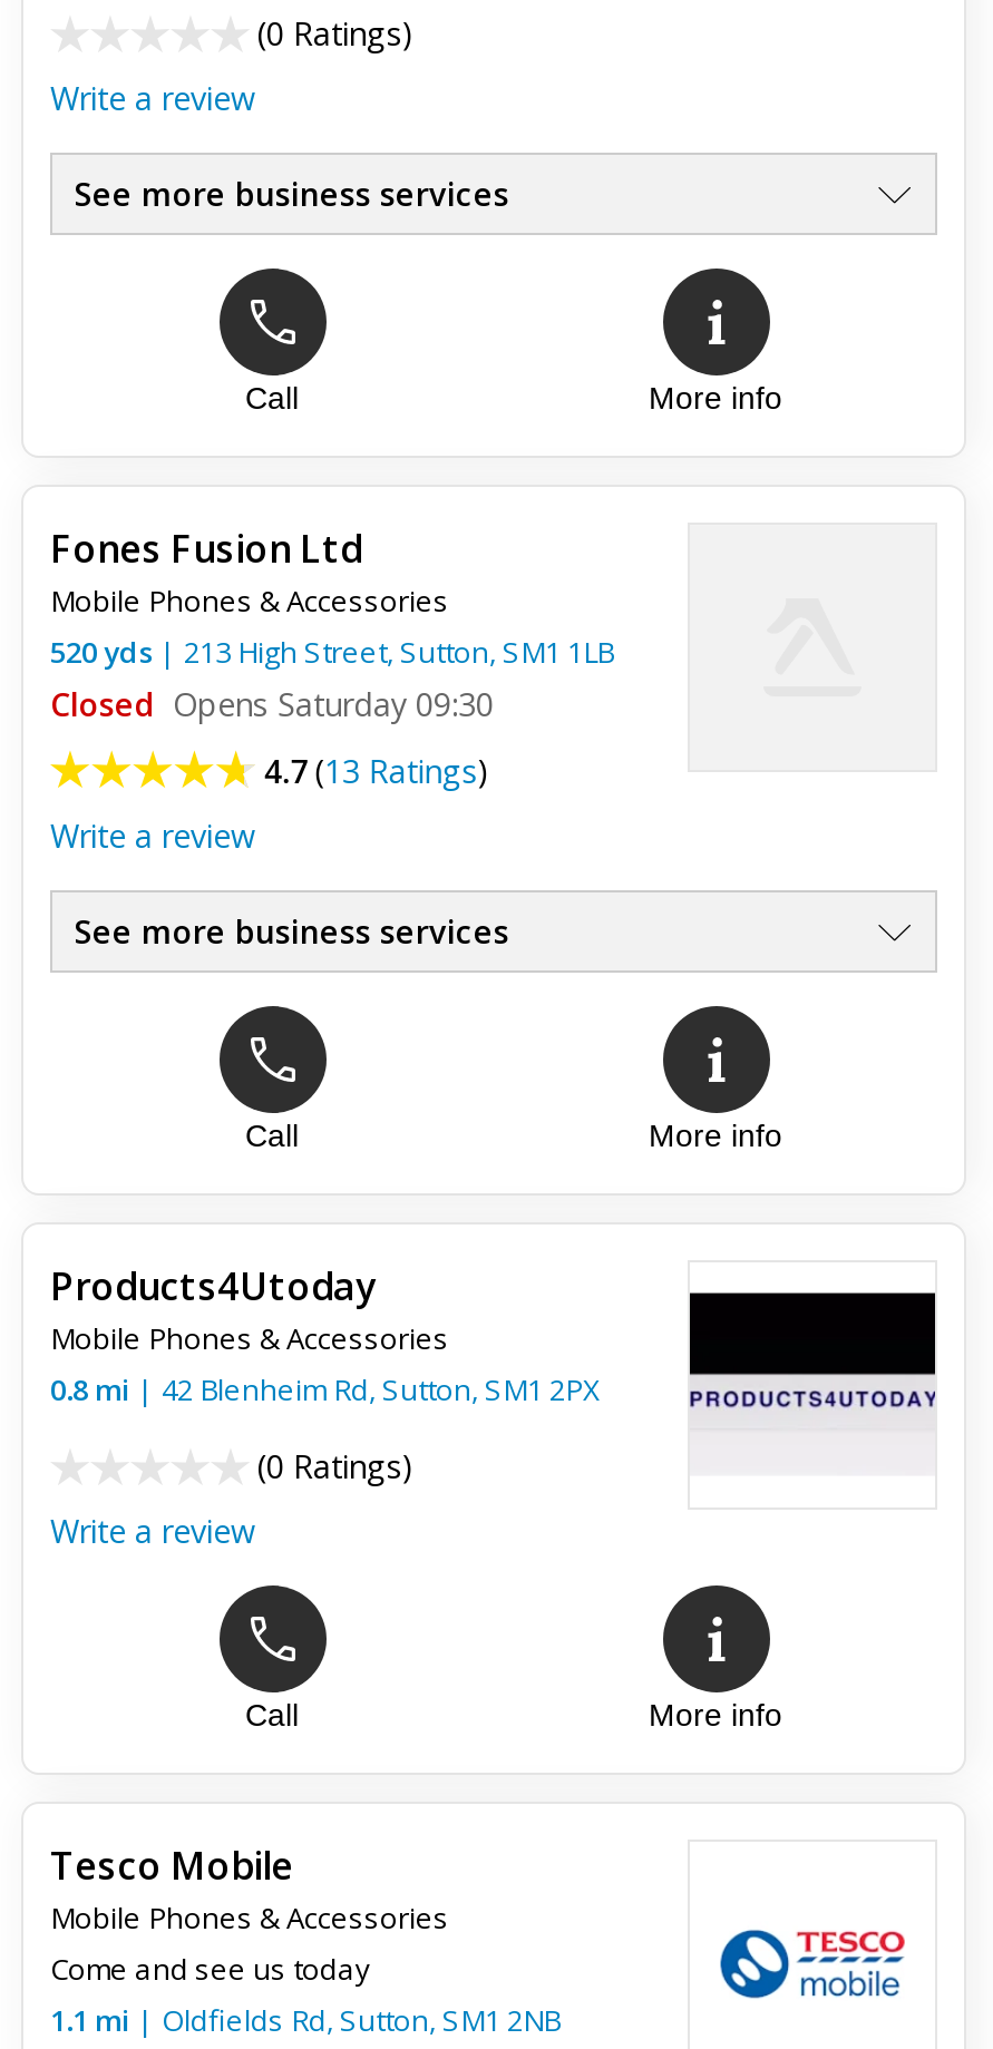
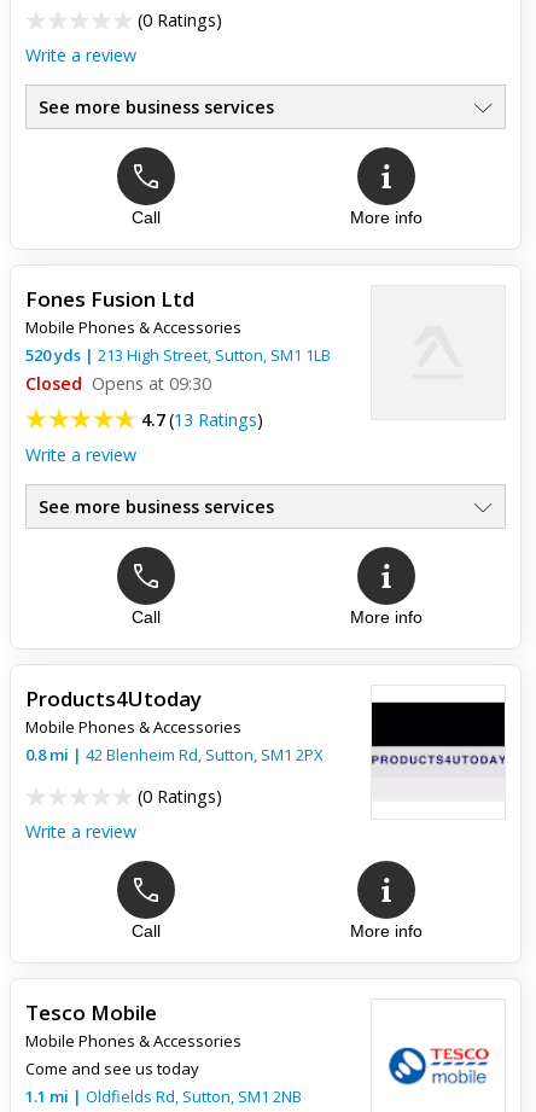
[50,683,494,725] Closed Opens Saturday 09:30 -> [25,372,211,395] Closed Opens at 09:30

